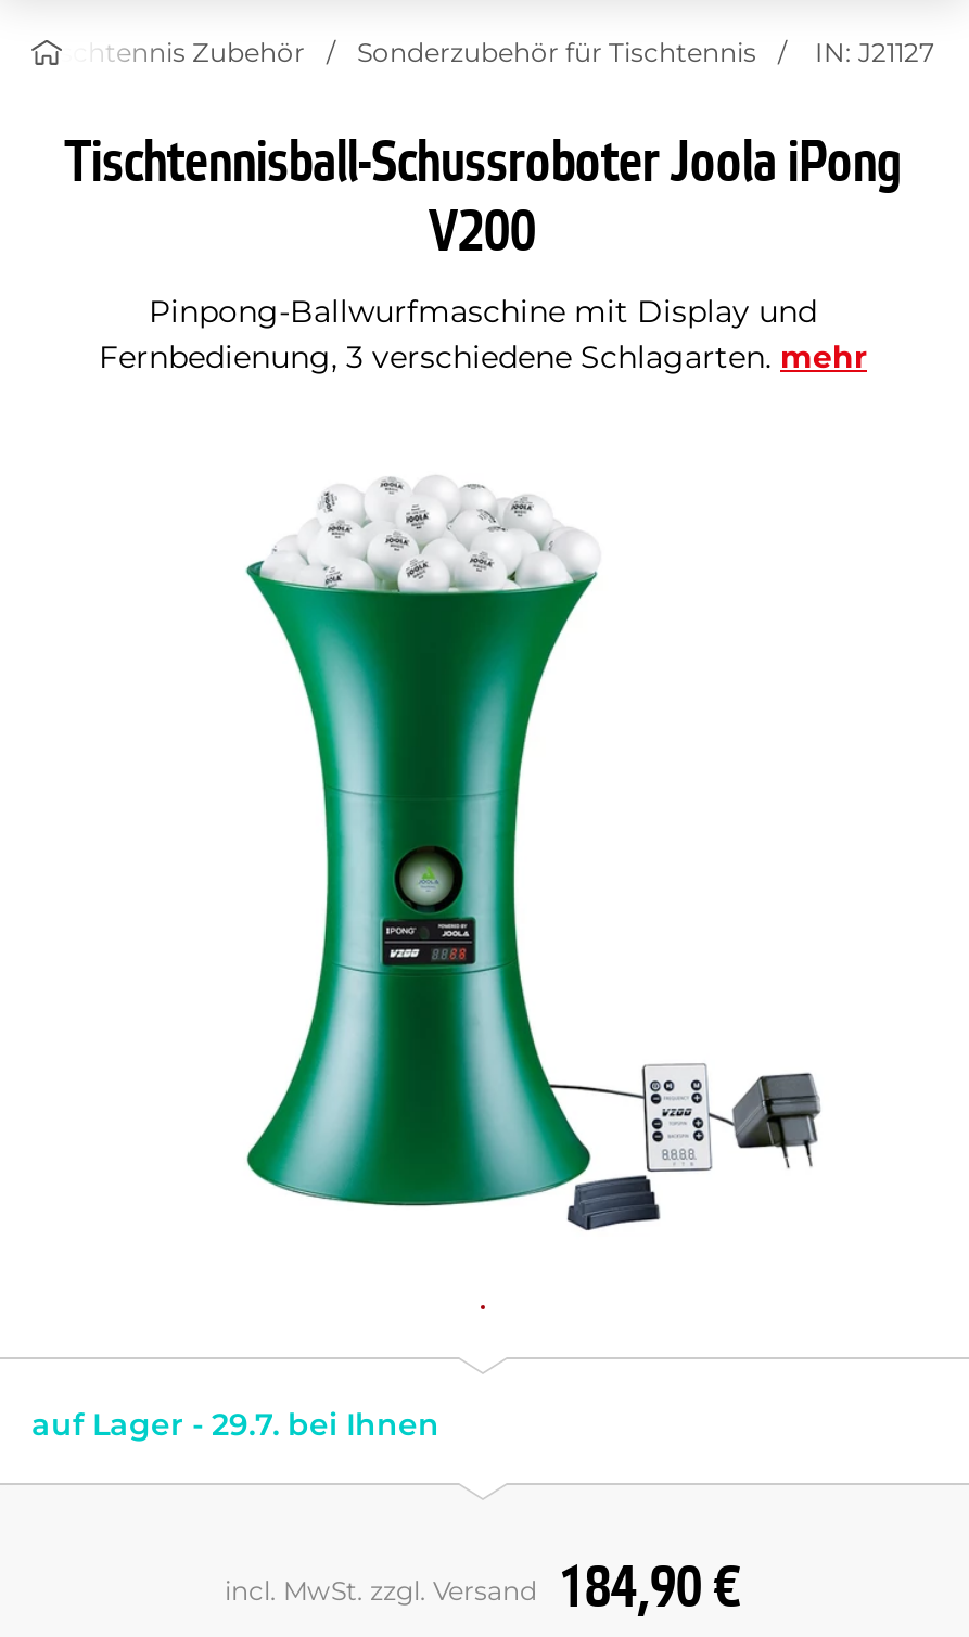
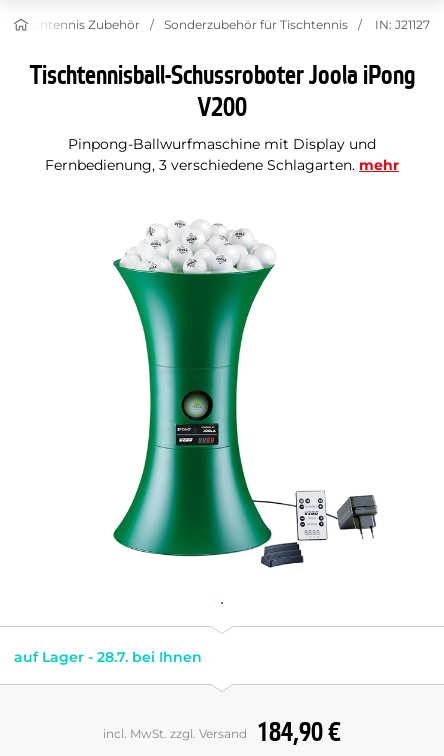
[31,1405,439,1444] auf Lager - 29.7. bei Ihnen -> [14,648,202,666] auf Lager - 28.7. bei Ihnen

